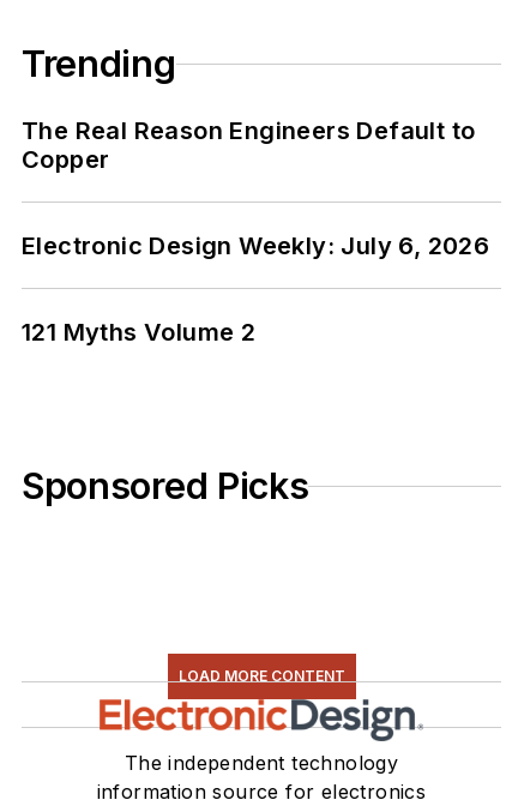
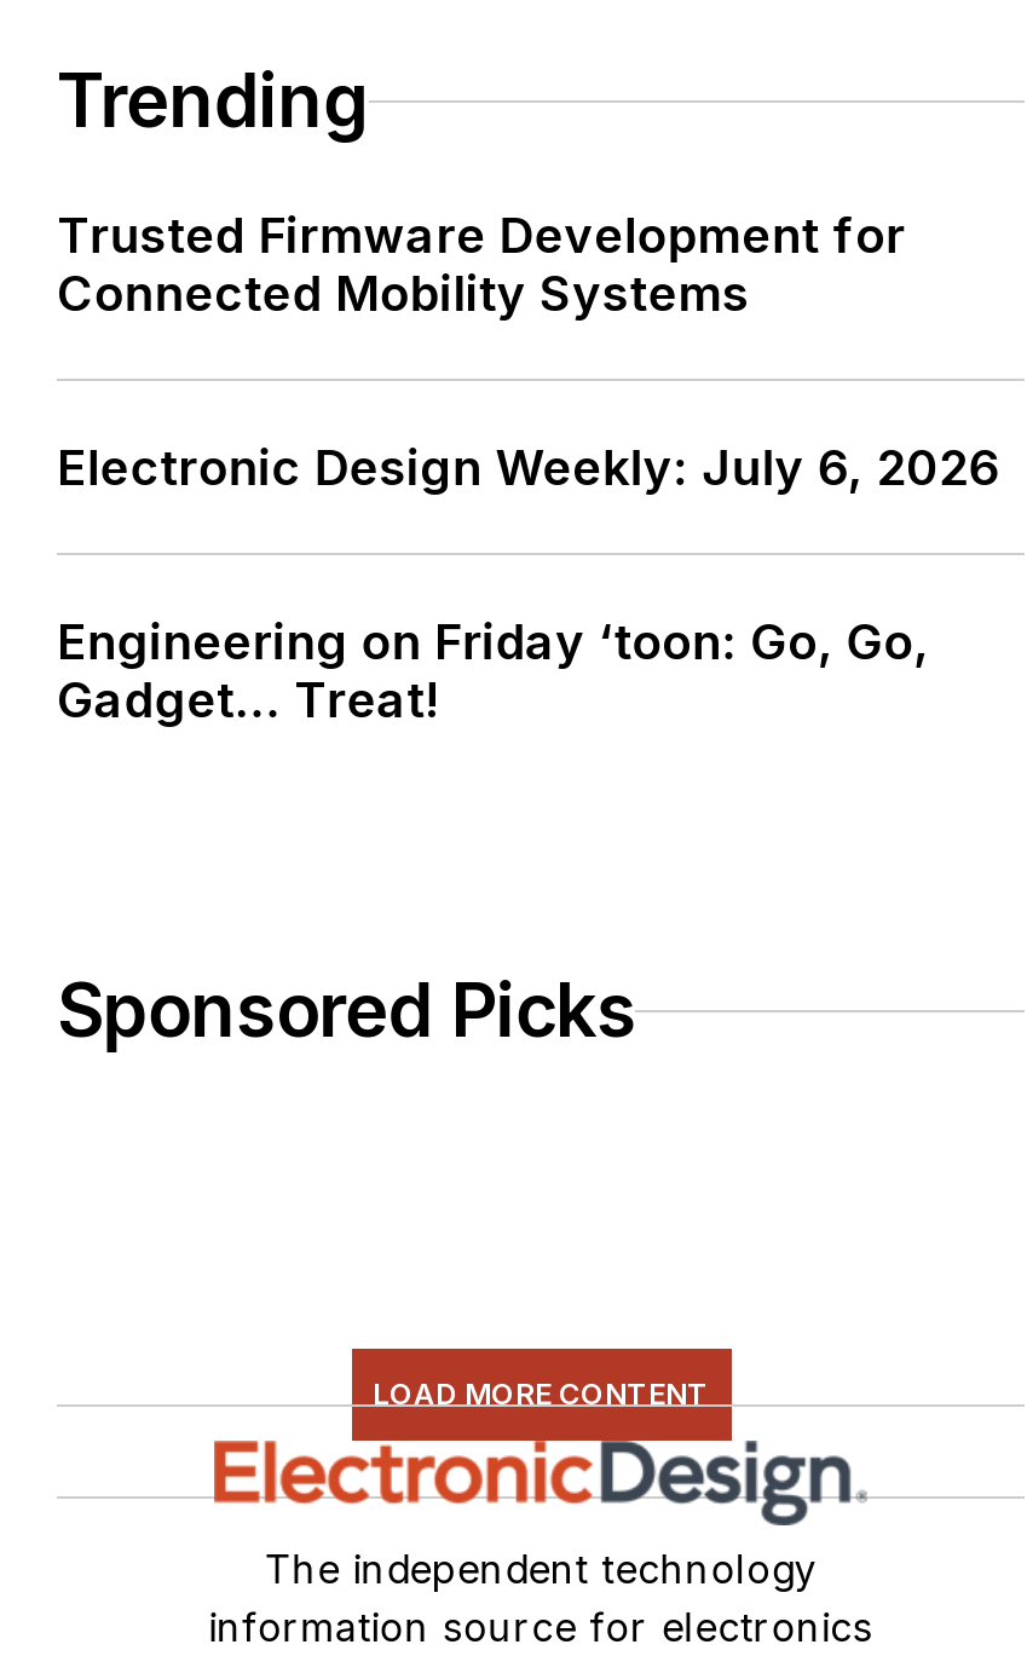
[22,116,475,174] The Real Reason Engineers Default to | Copper -> [57,207,906,323] Trusted Firmware Development for | Connected Mobility Systems
[22,318,256,347] 121 Myths Volume 2 -> [57,614,929,730] Engineering on Friday ‘toon: Go, Go, | Gadget... Treat!

